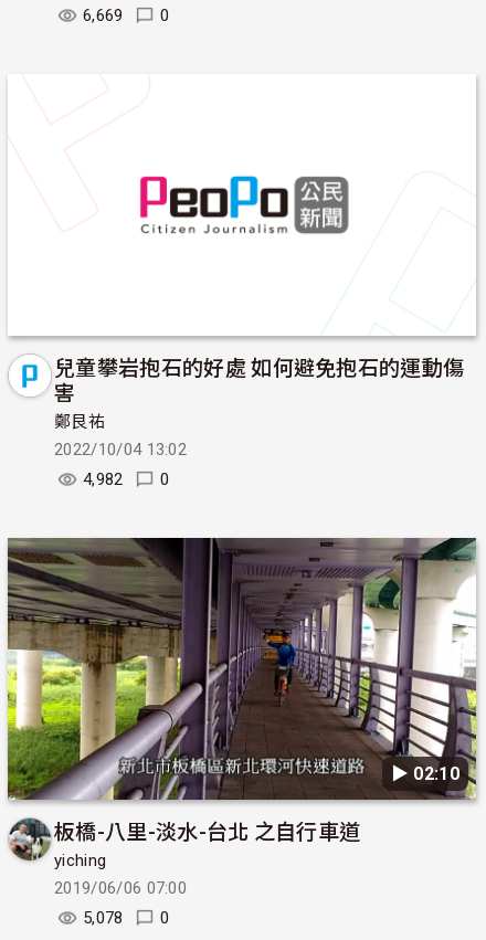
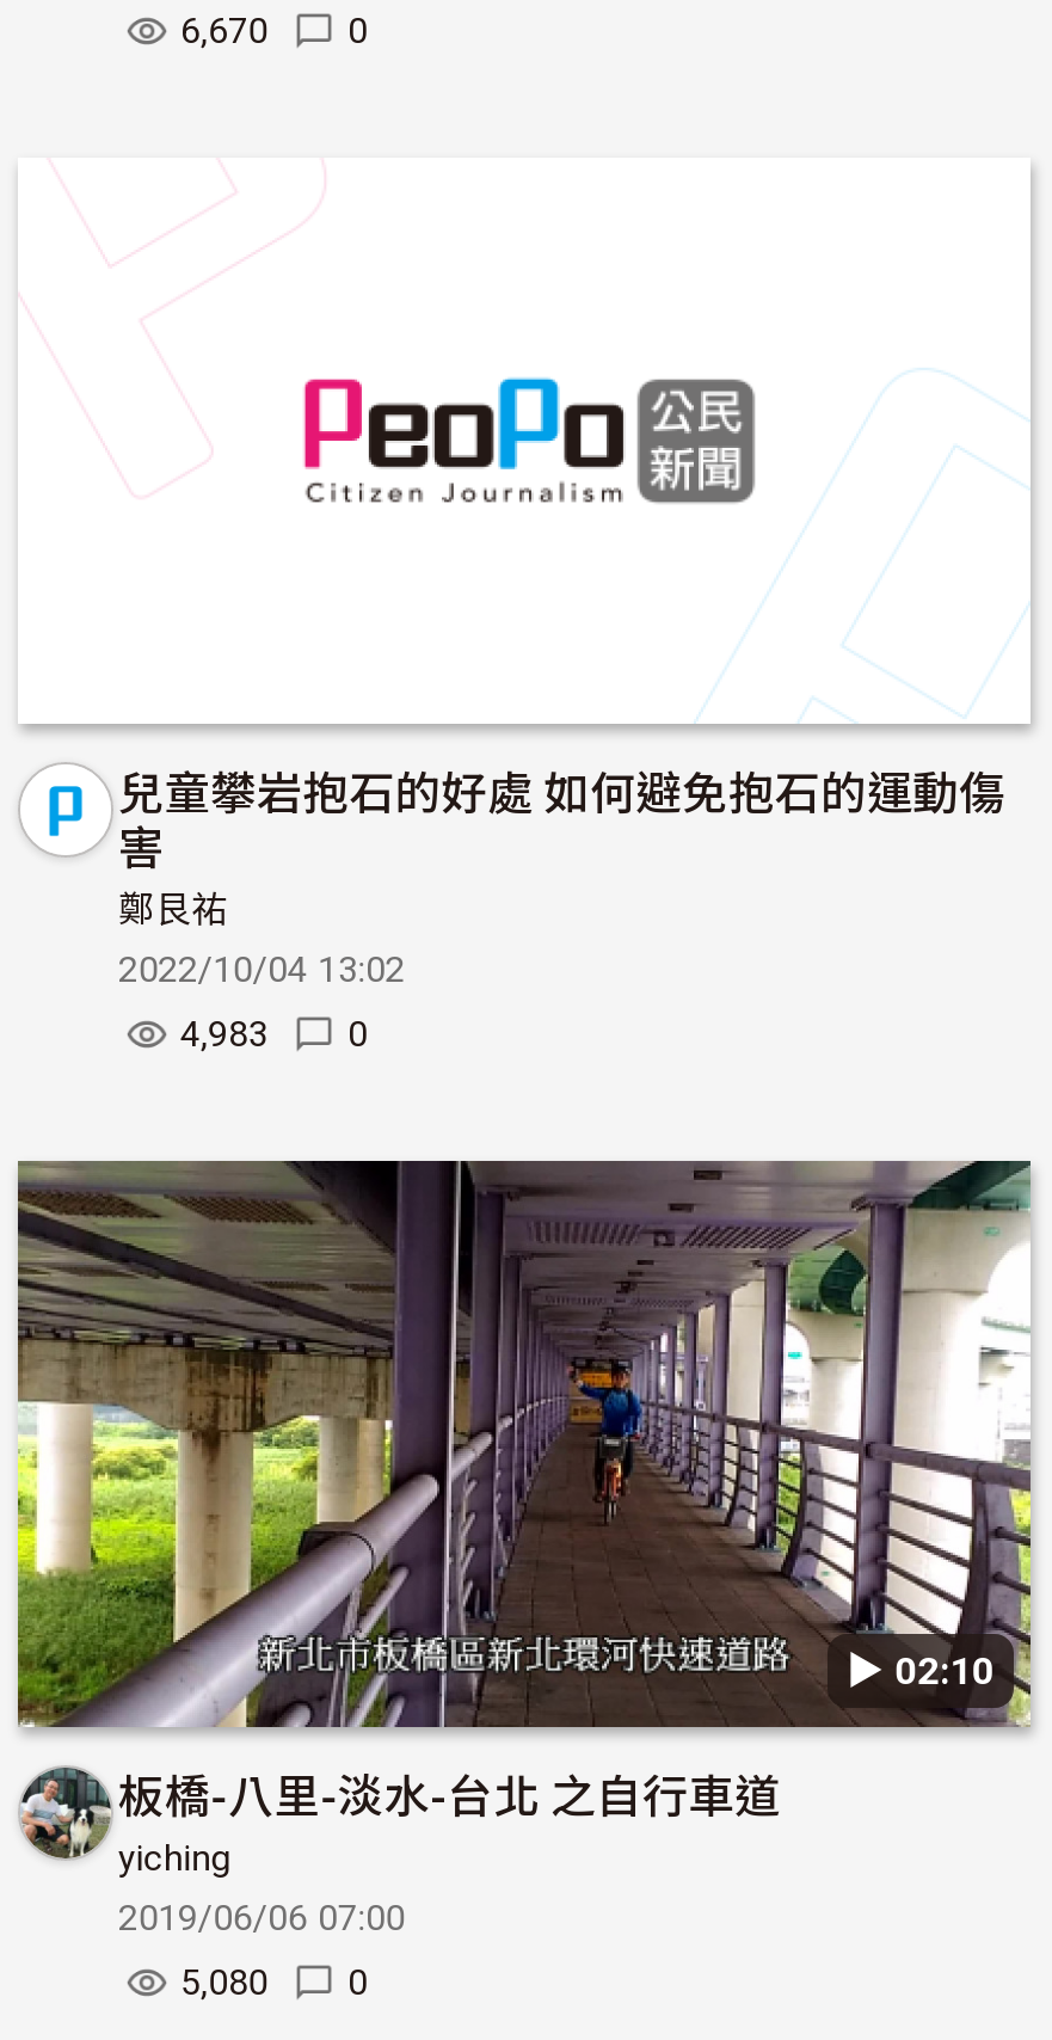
[83,6,169,26] 6,669 0 -> [180,11,367,54] 6,670 0
[83,469,169,489] 4,982 0 -> [180,1013,367,1056] 4,983 0
[83,908,169,928] 5,078 0 -> [180,1960,367,2003] 5,080 0

